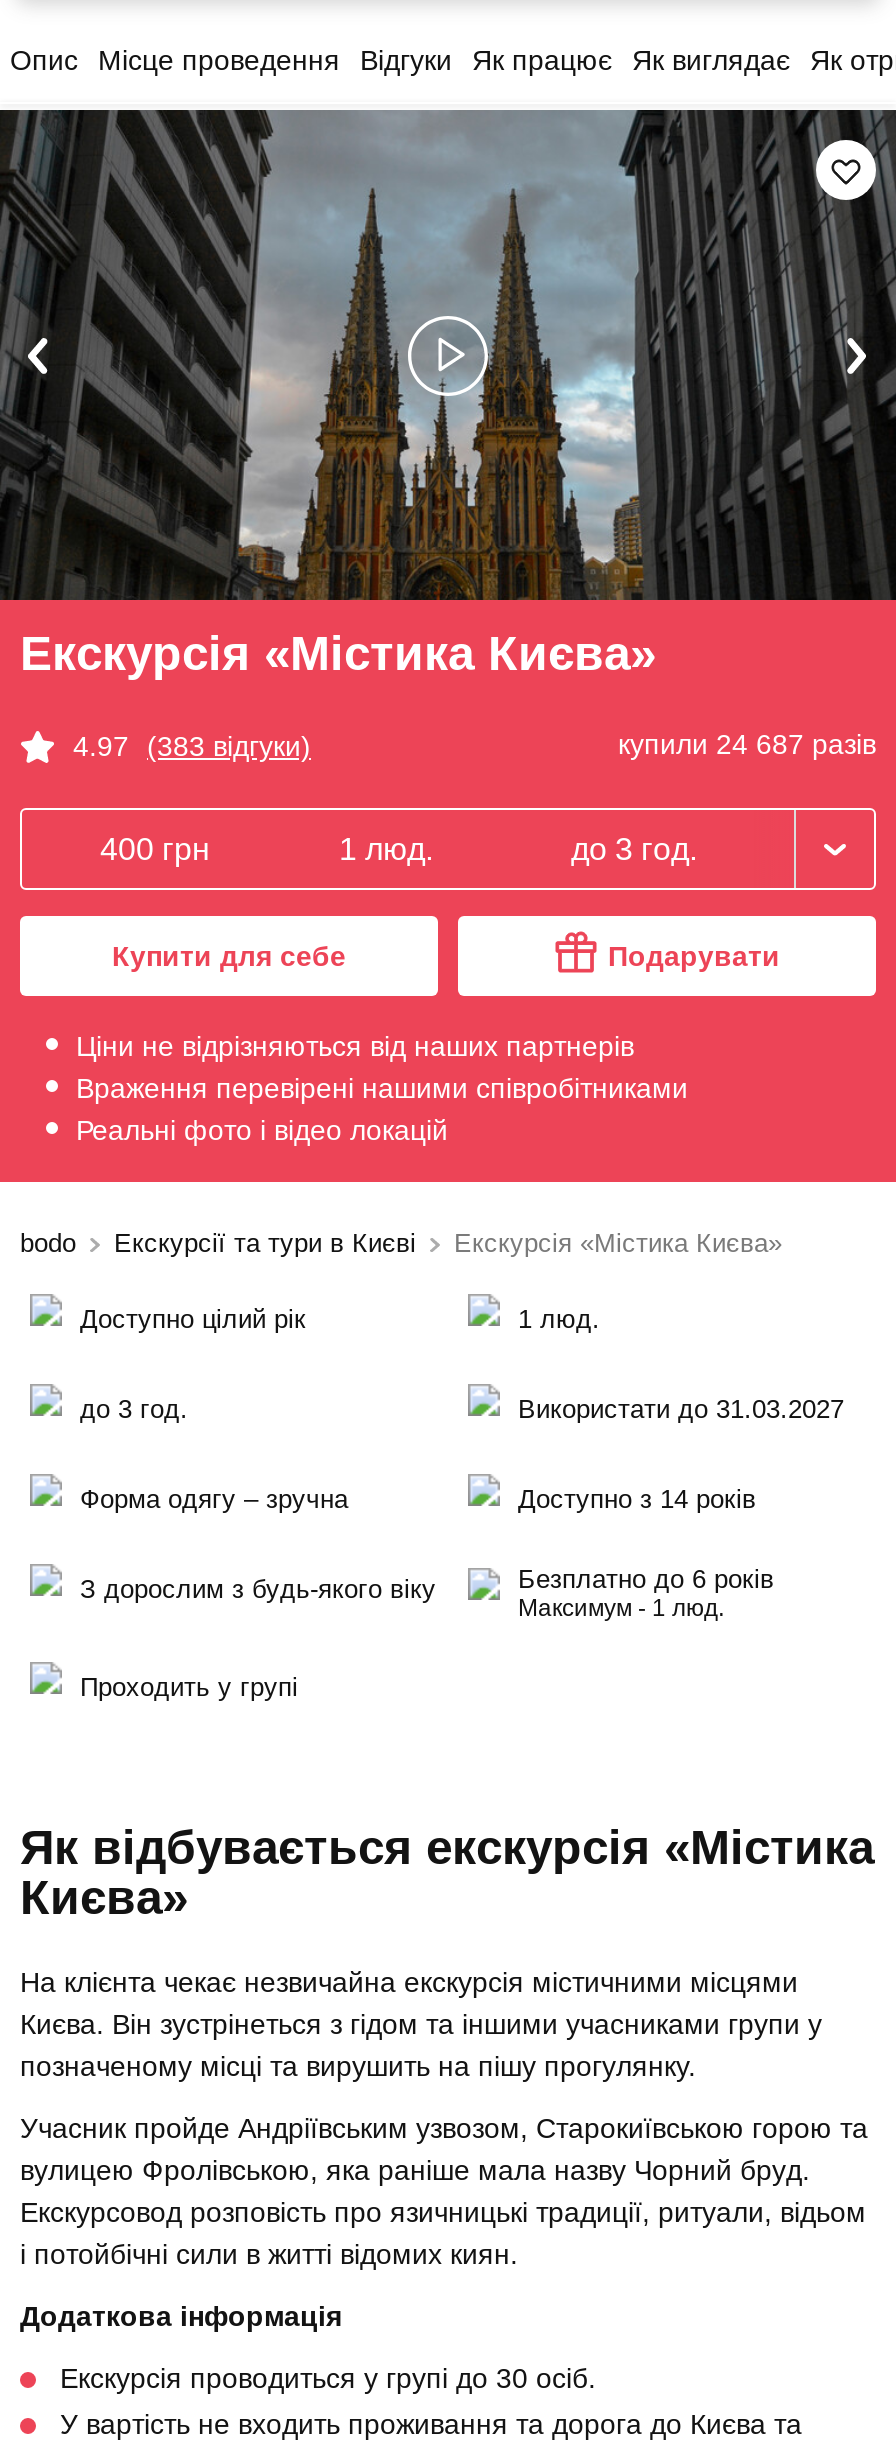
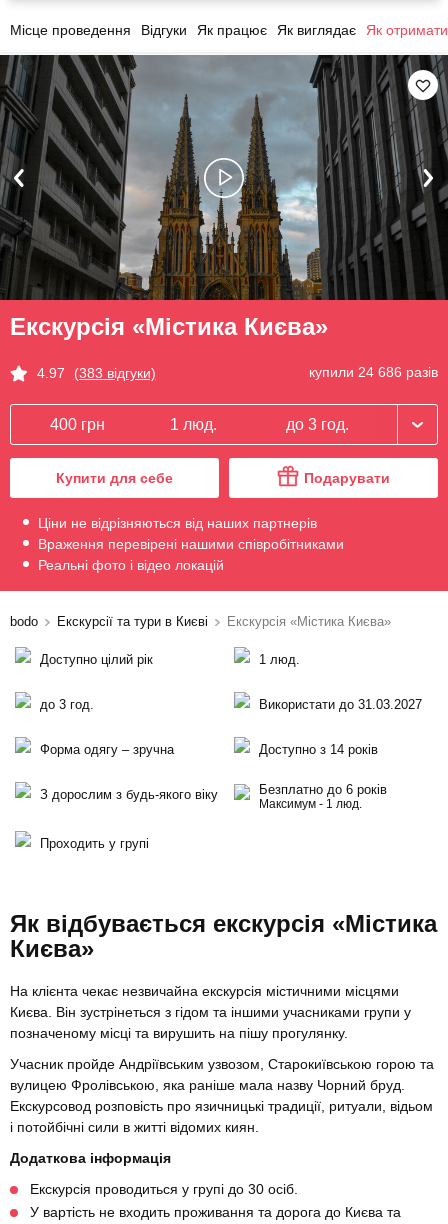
[10,44,78,76] Опис -> none
[618,729,876,761] купили 24 687 разів -> [309,364,438,380] купили 24 686 разів

